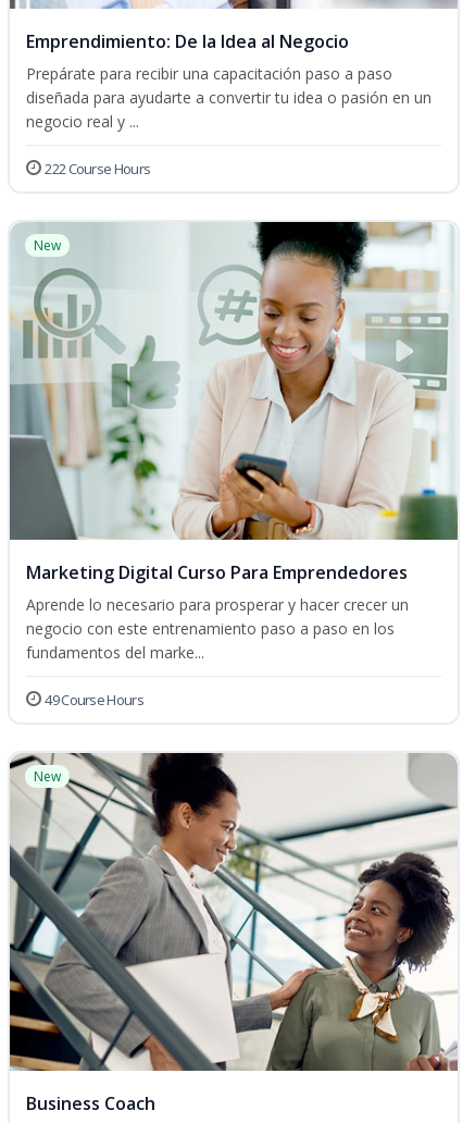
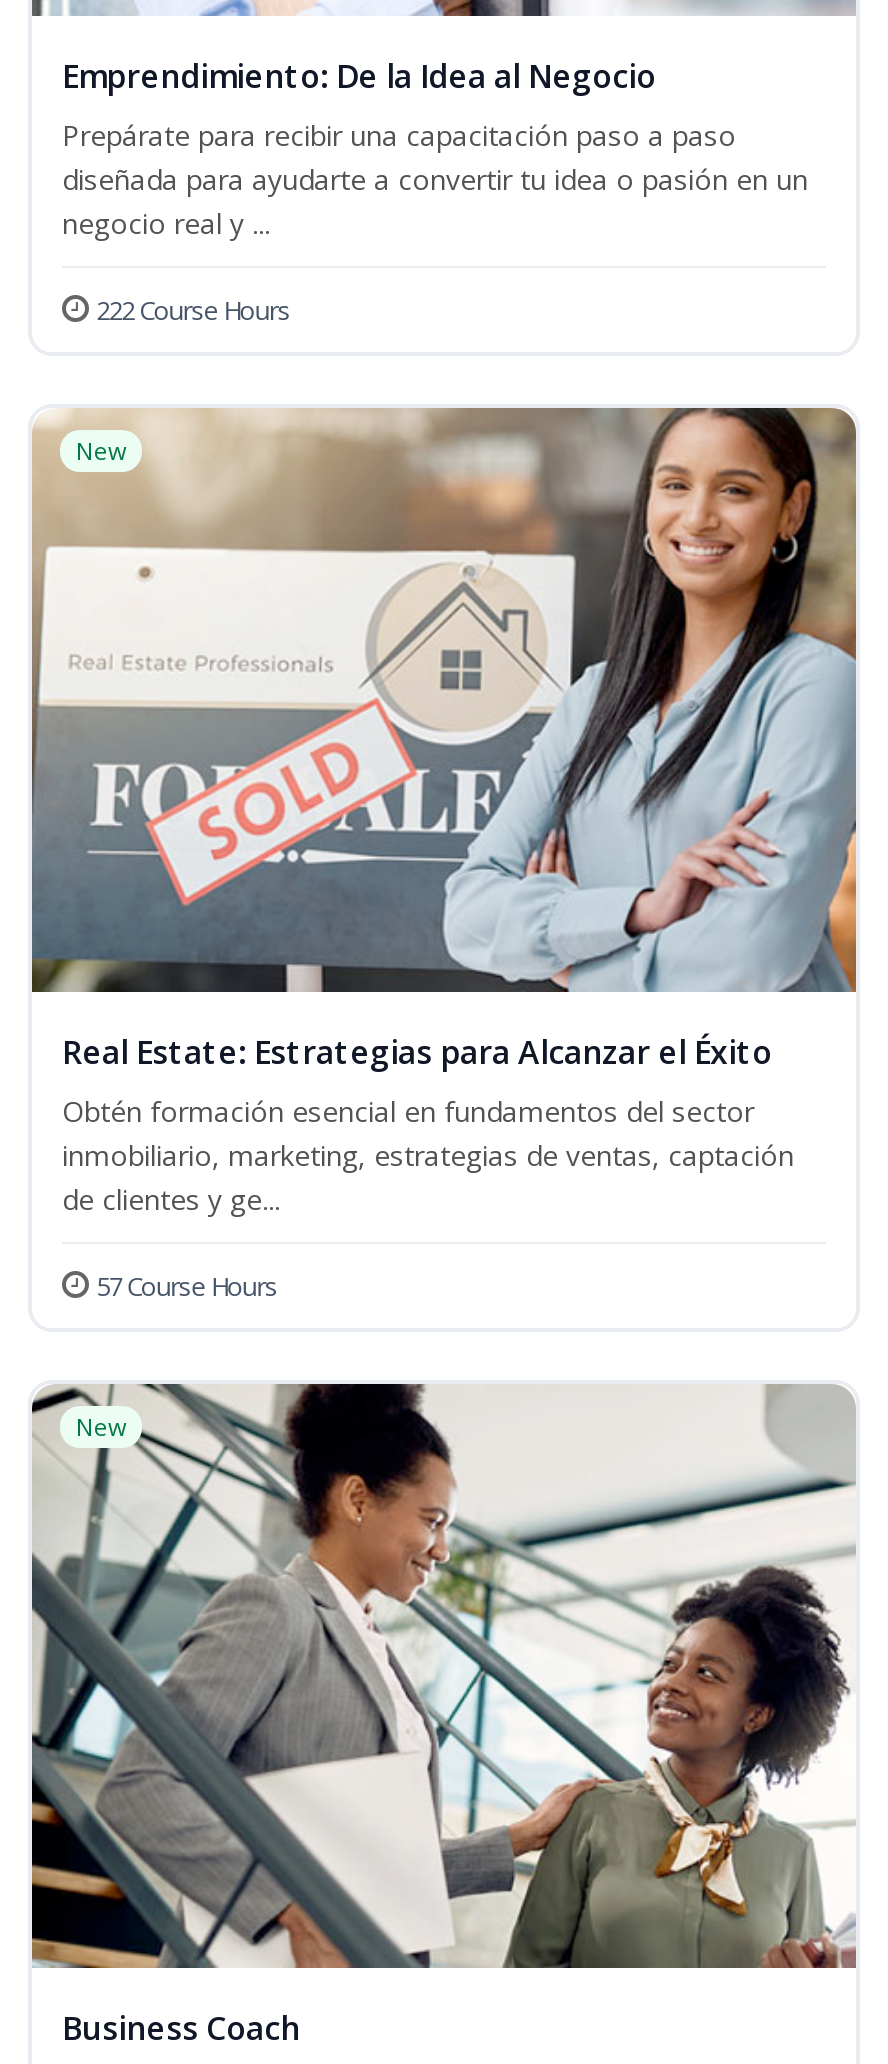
[10,221,458,663] [image] | Marketing Digital Curso Para Emprendedores | Aprende lo necesario para prosperar y hacer crecer un | negocio con este entrenamiento paso a paso en los | fundamentos del marke... -> [32,406,858,1219] [image] | Real Estate: Estrategias para Alcanzar el Éxito | Obtén formación esencial en fundamentos del sector | inmobiliario, marketing, estrategias de ventas, captación | de clientes y ge...
[45,690,143,710] 49 Course Hours -> [97,1269,278,1305] 57 Course Hours

